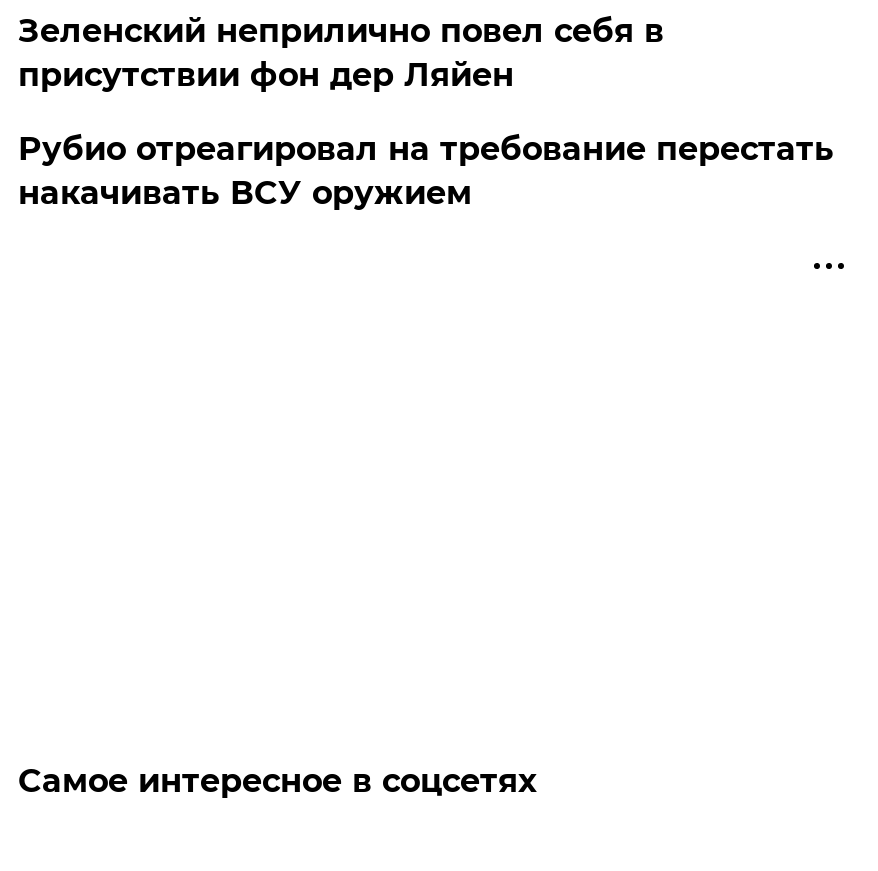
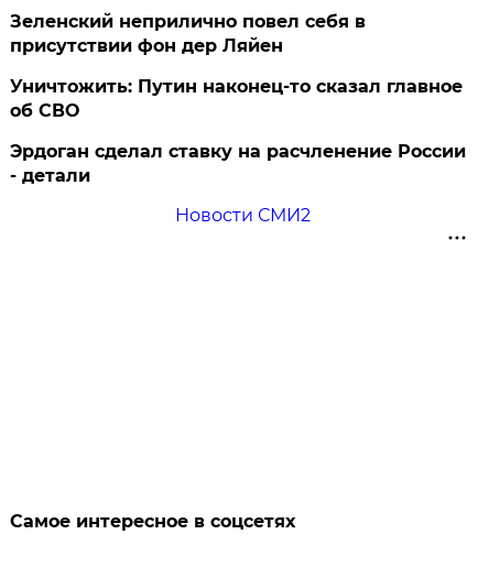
[18,130,834,212] Рубио отреагировал на требование перестать | накачивать ВСУ оружием -> [10,76,466,226] Уничтожить: Путин наконец-то сказал главное | об СВО | Эрдоган сделал ставку на расчленение России | - детали | Новости СМИ2

